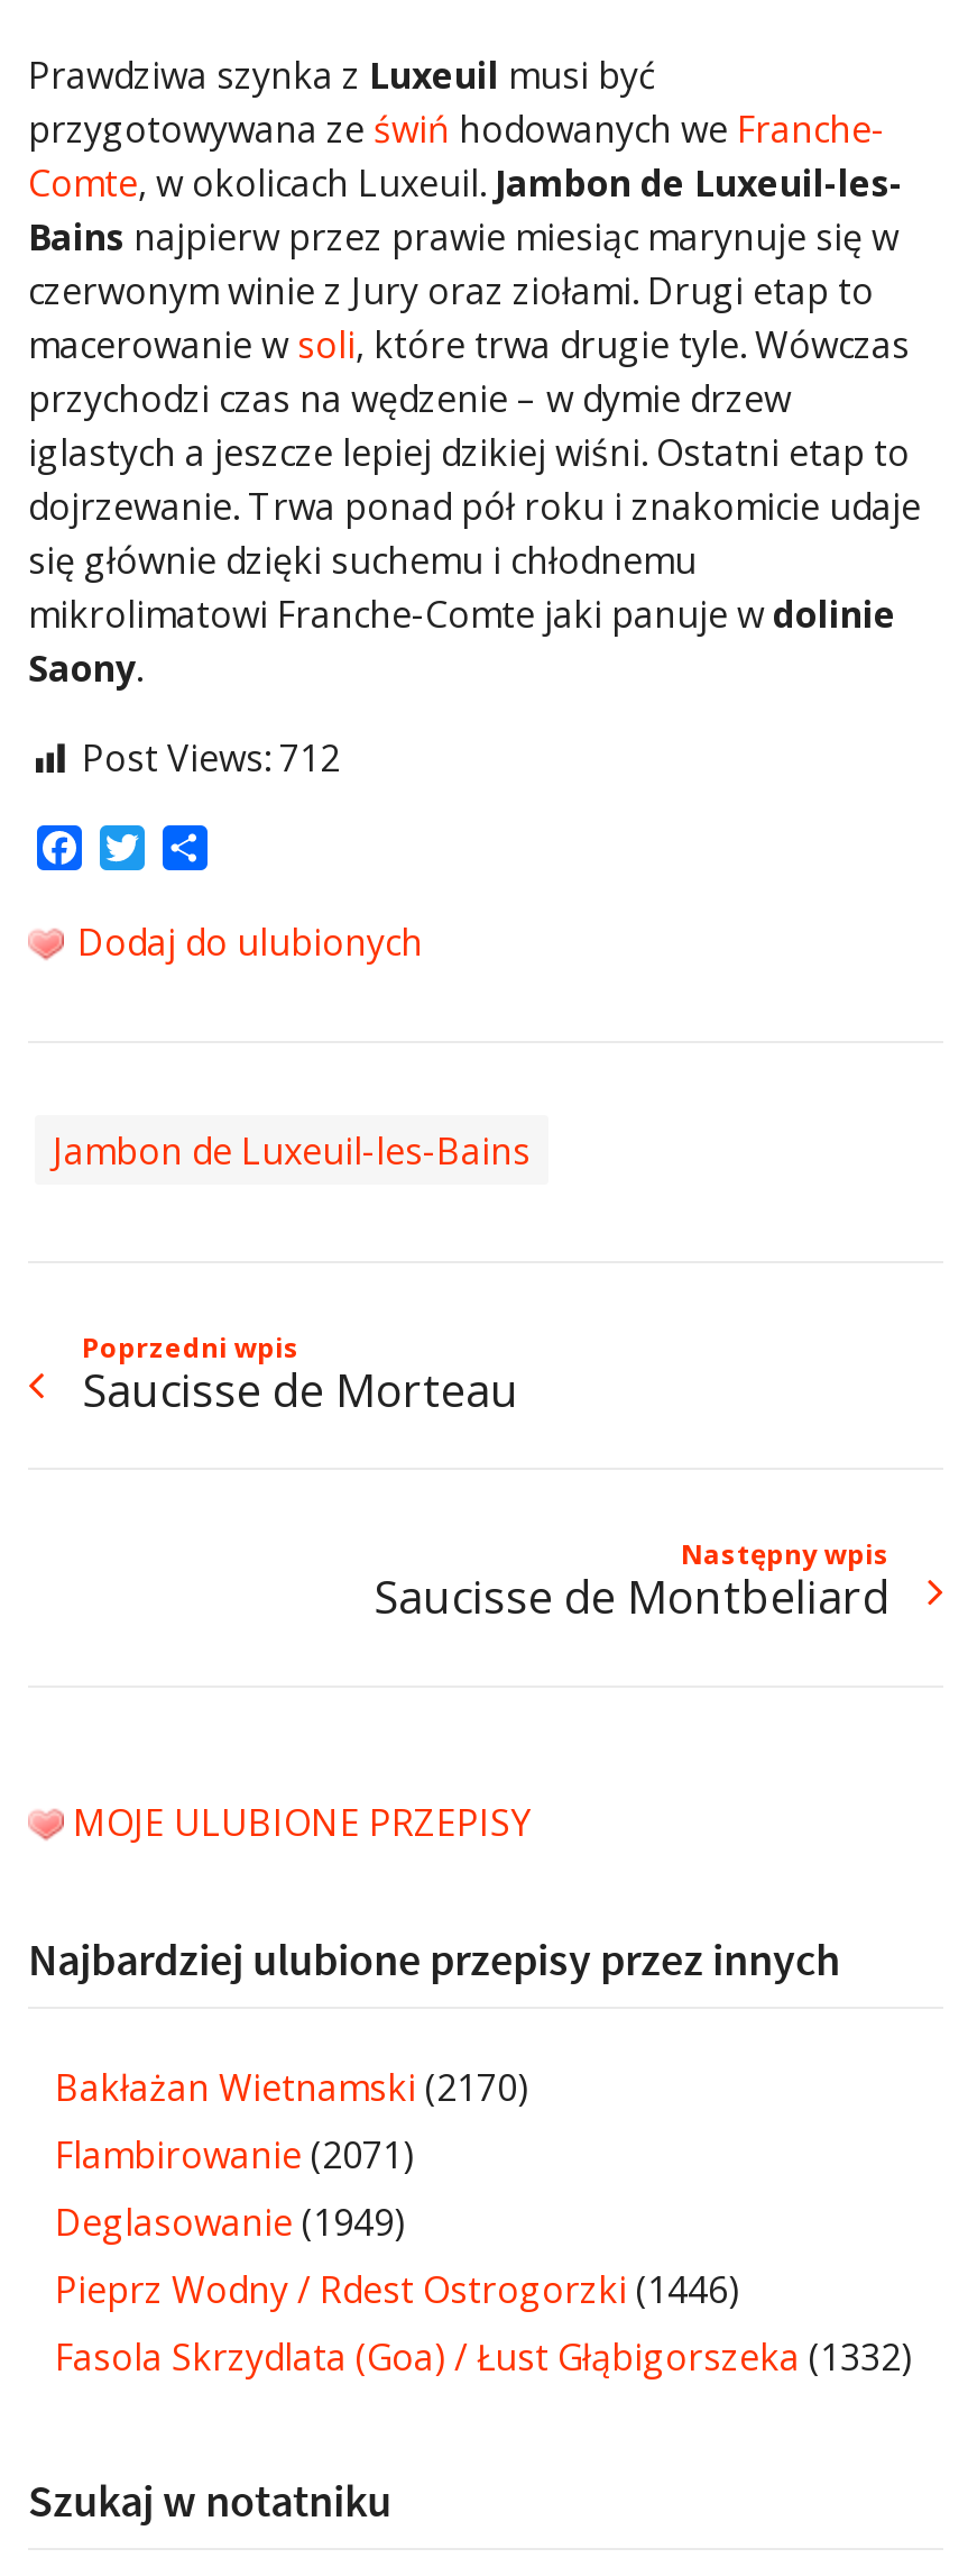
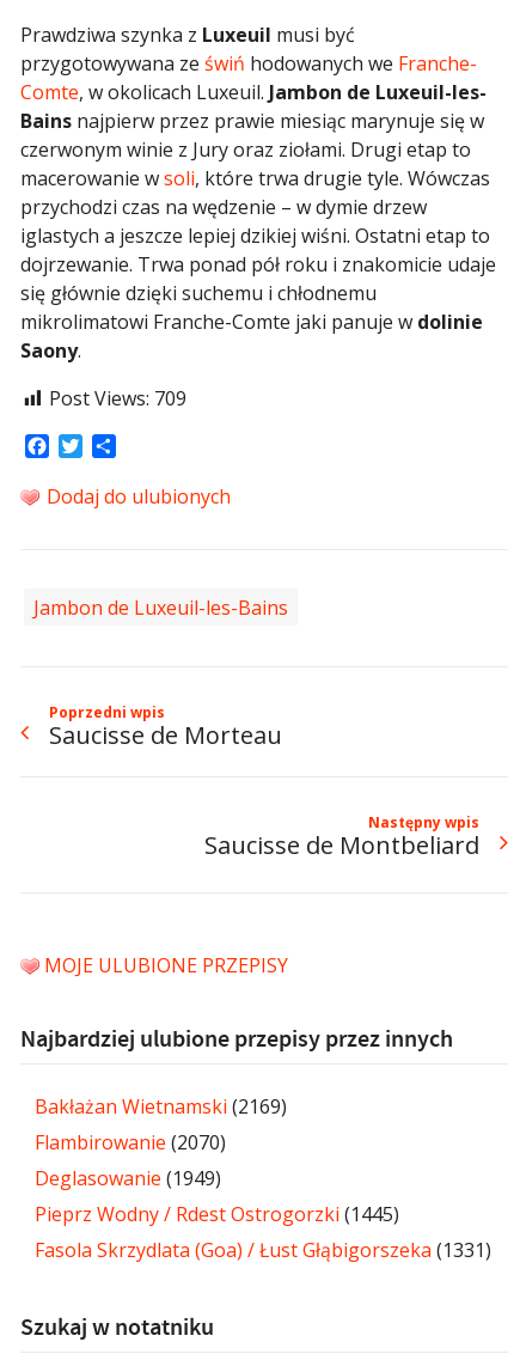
[82,733,340,782] Post Views: 712 -> [49,385,186,411] Post Views: 709
[55,2062,528,2111] Bakłażan Wietnamski (2170) -> [35,1093,287,1119] Bakłażan Wietnamski (2169)
[55,2129,414,2179] Flambirowanie (2071) -> [35,1129,226,1155] Flambirowanie (2070)
[55,2264,739,2313] Pieprz Wodny / Rdest Ostrogorzki (1446) -> [35,1200,399,1227] Pieprz Wodny / Rdest Ostrogorzki (1445)
[55,2331,912,2381] Fasola Skrzydlata (Goa) / Łust Głąbigorszeka (1332) -> [35,1236,491,1263] Fasola Skrzydlata (Goa) / Łust Głąbigorszeka (1331)

